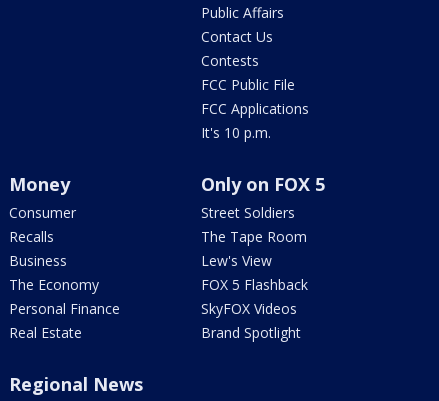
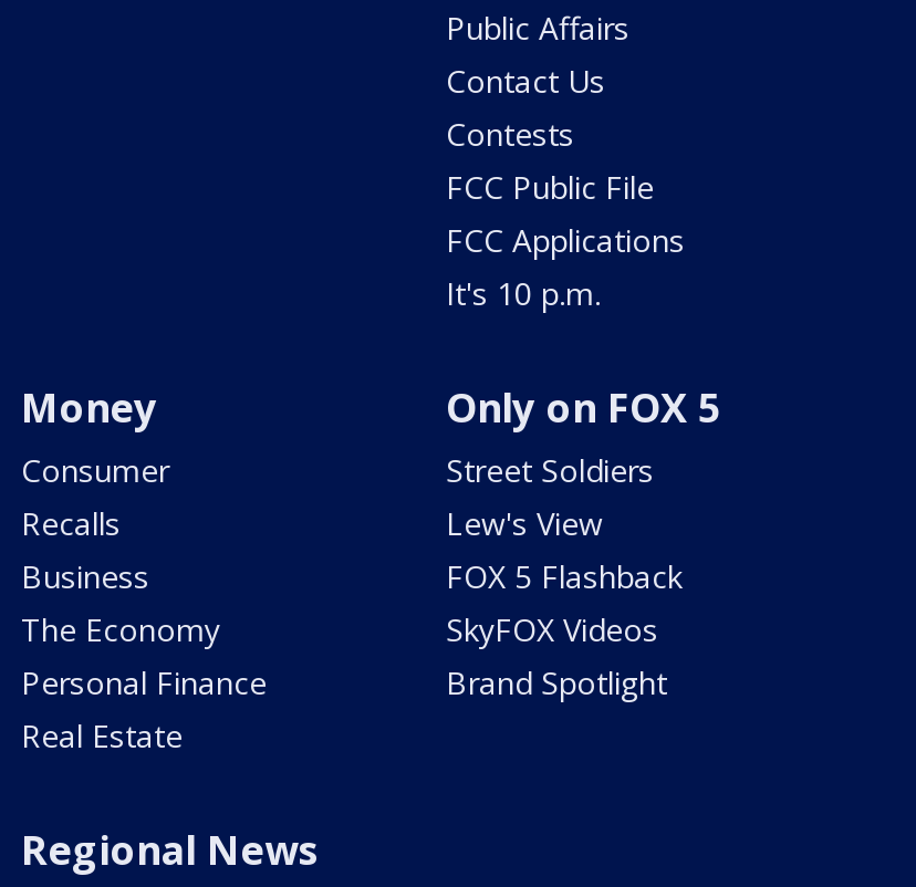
[201,227,307,246] The Tape Room -> none
moved [201,251,308,342] -> [446,503,683,704]: Lew's View | FOX 5 Flashback | SkyFOX Videos | Brand Spotlight

